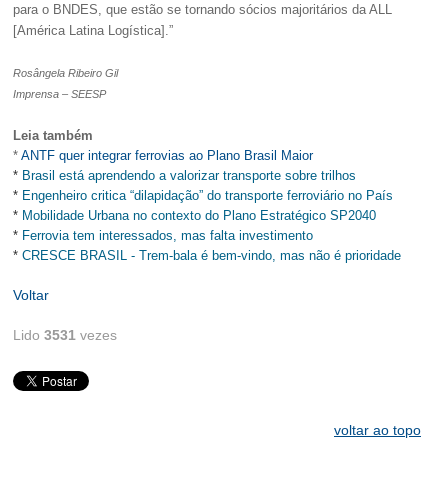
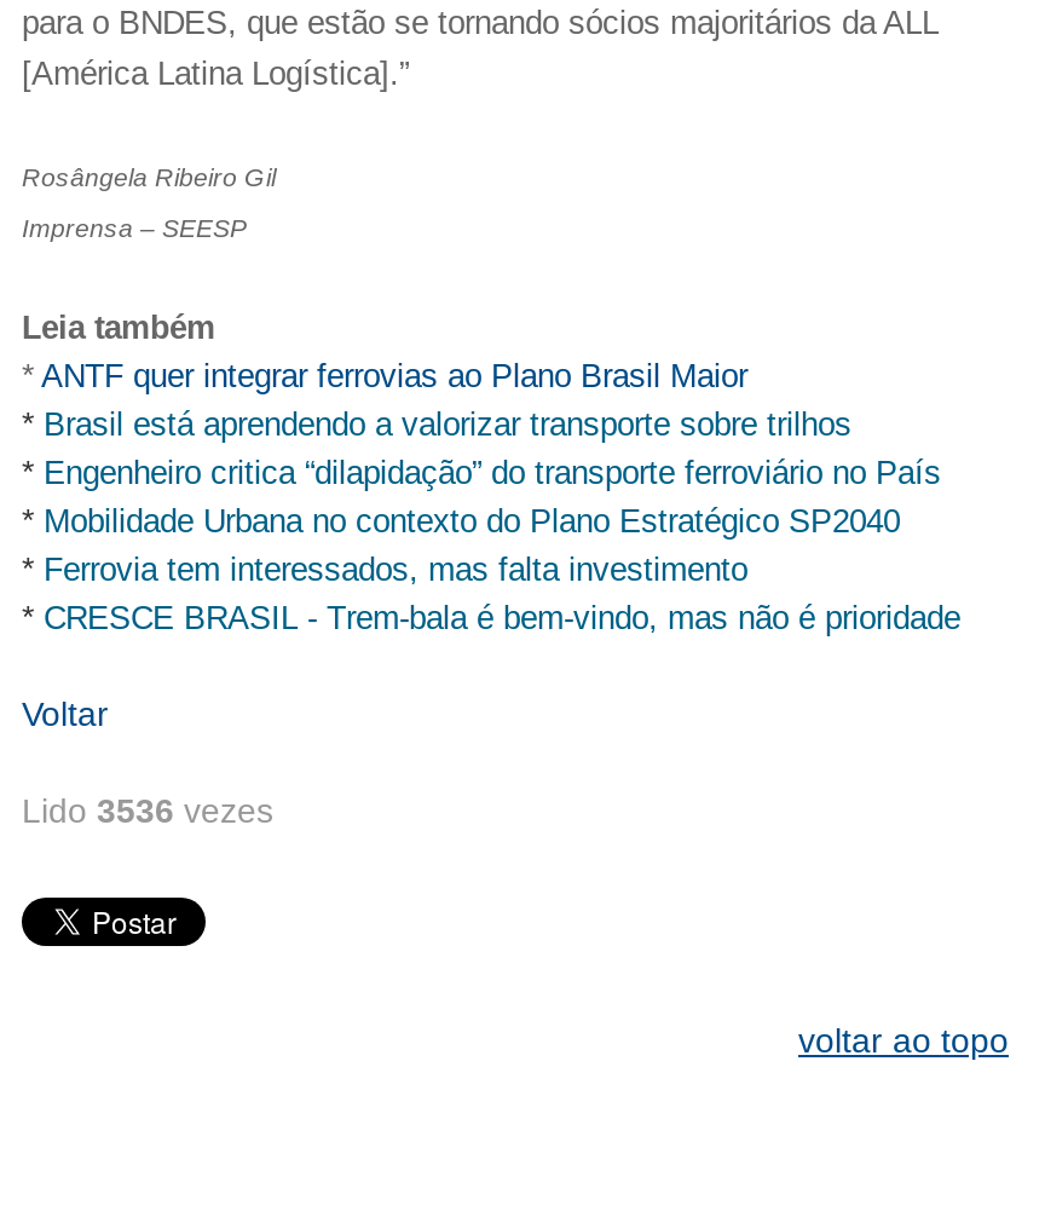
[13,327,117,343] Lido 3531 vezes -> [22,792,273,831] Lido 3536 vezes

